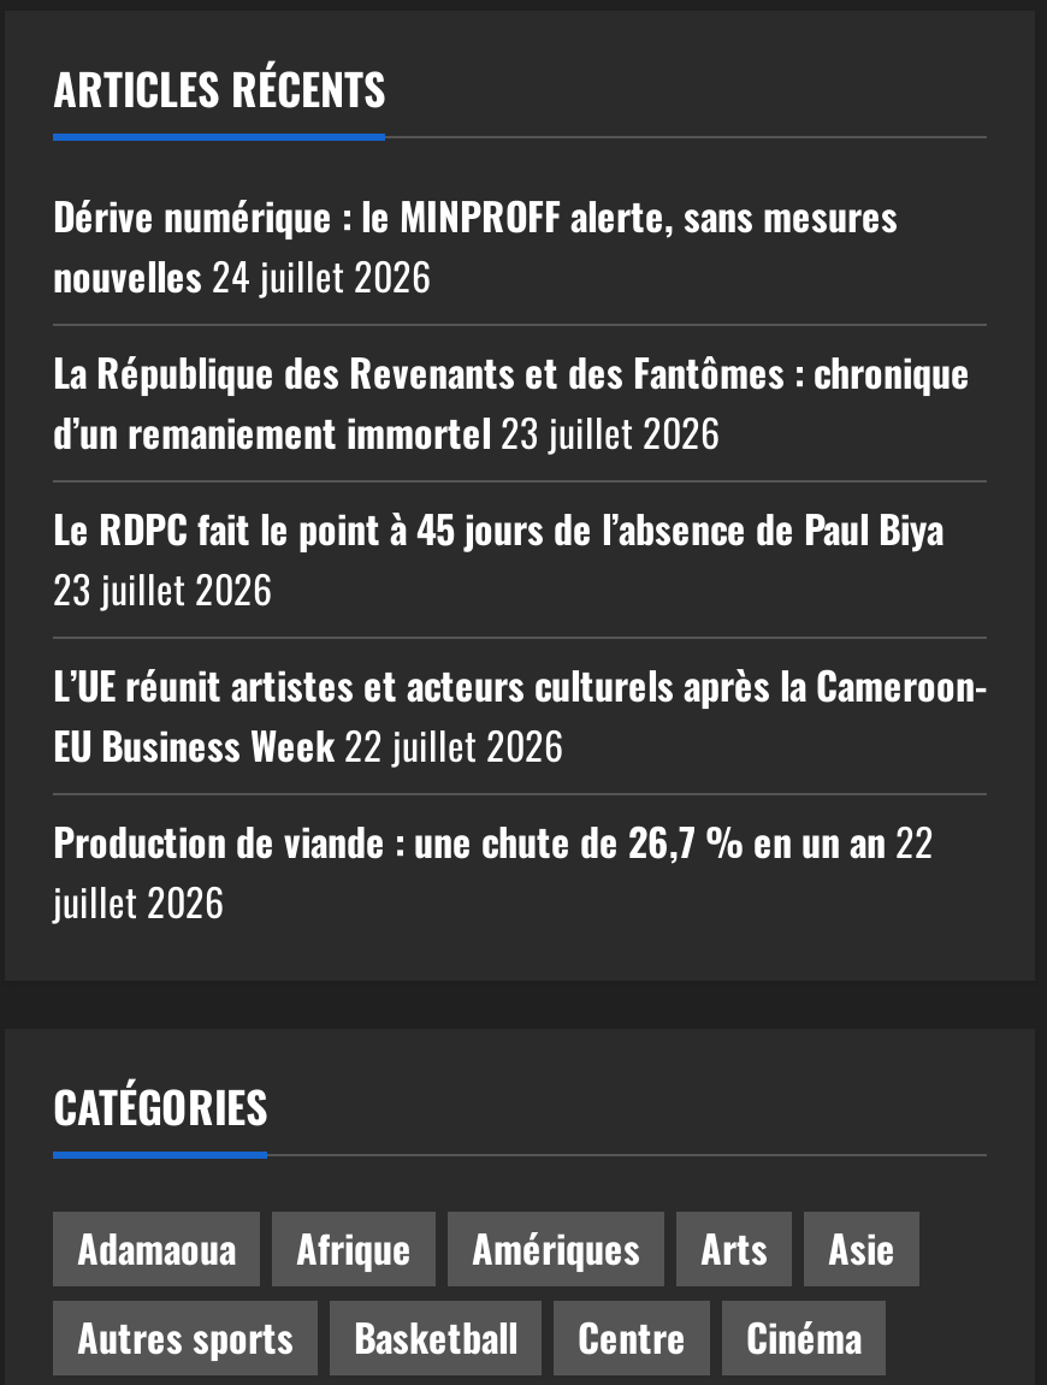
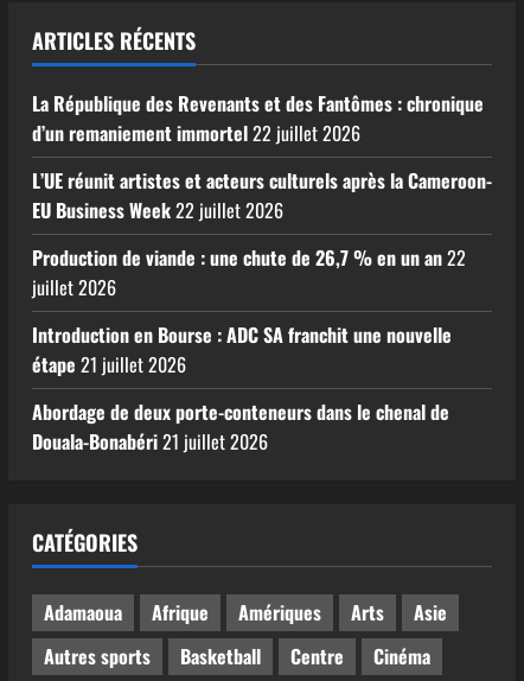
[53,187,898,304] Dérive numérique : le MINPROFF alerte, sans mesures | nouvelles 24 juillet 2026 -> none
moved [53,343,970,401] -> [32,88,484,117]: La République des Revenants et des Fantômes : chronique
[53,403,944,617] d’un remaniement immortel 23 juillet 2026 | Le RDPC fait le point à 45 jours de l’absence de Paul Biya | 23 juillet 2026 -> [32,118,360,147] d’un remaniement immortel 22 juillet 2026
moved [53,656,987,930] -> [32,166,492,301]: L’UE réunit artistes et acteurs culturels après la Cameroon- | EU Business Week 22 juillet 2026 | Production de viande : une chute de 26,7 % en un an 22 | juillet 2026
none -> [32,320,452,455] Introduction en Bourse : ADC SA franchit une nouvelle | étape 21 juillet 2026 | Abordage de deux porte-conteneurs dans le chenal de | Douala-Bonabéri 21 juillet 2026

